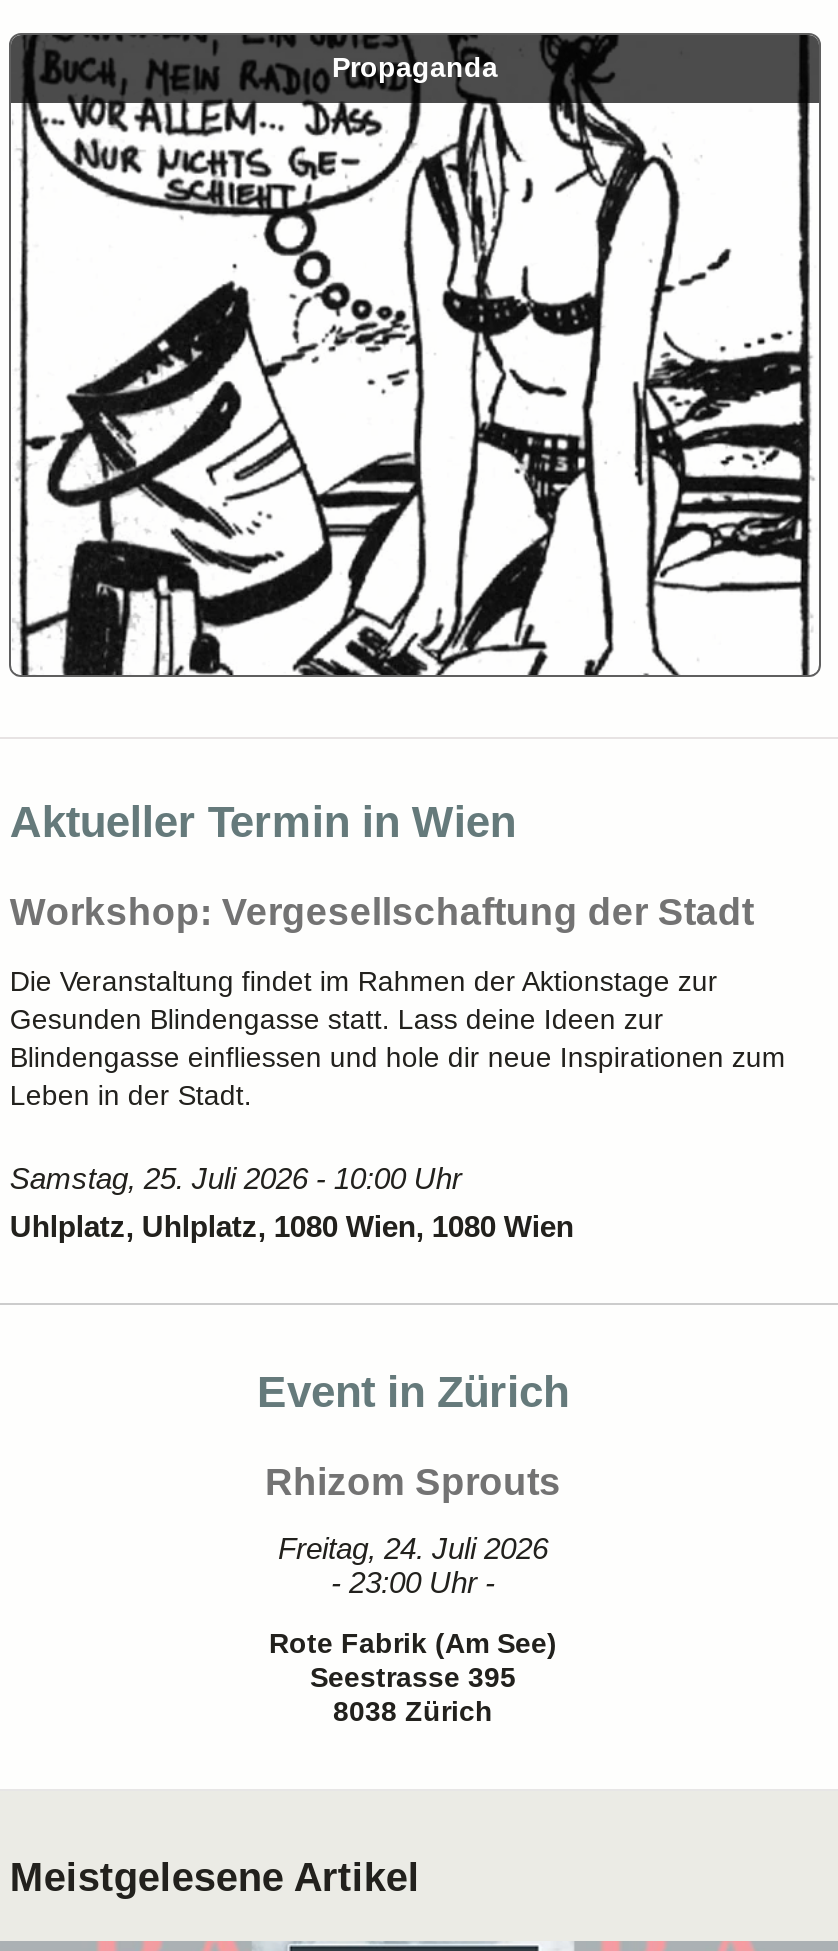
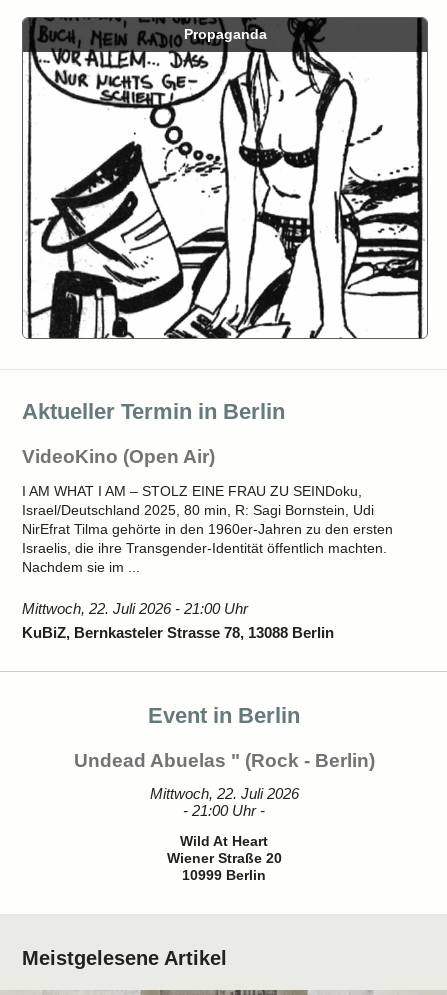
[10,797,516,847] Aktueller Termin in Wien -> [22,399,285,424] Aktueller Termin in Berlin
[10,891,754,933] Workshop: Vergesellschaftung der Stadt -> [22,446,215,467] VideoKino (Open Air)
[10,965,786,1111] Die Veranstaltung findet im Rahmen der Aktionstage zur | Gesunden Blindengasse statt. Lass deine Ideen zur | Blindengasse einfliessen und hole dir neue Inspirationen zum | Leben in der Stadt. -> [22,483,393,575] I AM WHAT I AM – STOLZ EINE FRAU ZU SEINDoku, | Israel/Deutschland 2025, 80 min, R: Sagi Bornstein, Udi | NirEfrat Tilma gehörte in den 1960er-Jahren zu den ersten | Israelis, die ihre Transgender-Identität öffentlich machten. | Nachdem sie im ...
[10,1161,574,1243] Samstag, 25. Juli 2026 - 10:00 Uhr | Uhlplatz, Uhlplatz, 1080 Wien, 1080 Wien -> [22,600,334,641] Mittwoch, 22. Juli 2026 - 21:00 Uhr | KuBiZ, Bernkasteler Strasse 78, 13088 Berlin
[257,1367,569,1417] Event in Zürich -> [148,703,300,728] Event in Berlin
[265,1461,561,1503] Rhizom Sprouts -> [73,750,374,771] Undead Abuelas " (Rock - Berlin)
[278,1531,548,1599] Freitag, 24. Juli 2026 | - 23:00 Uhr - -> [149,785,298,819] Mittwoch, 22. Juli 2026 | - 21:00 Uhr -
[269,1627,557,1727] Rote Fabrik (Am See) | Seestrasse 395 | 8038 Zürich -> [166,833,281,883] Wild At Heart | Wiener Straße 20 | 10999 Berlin

